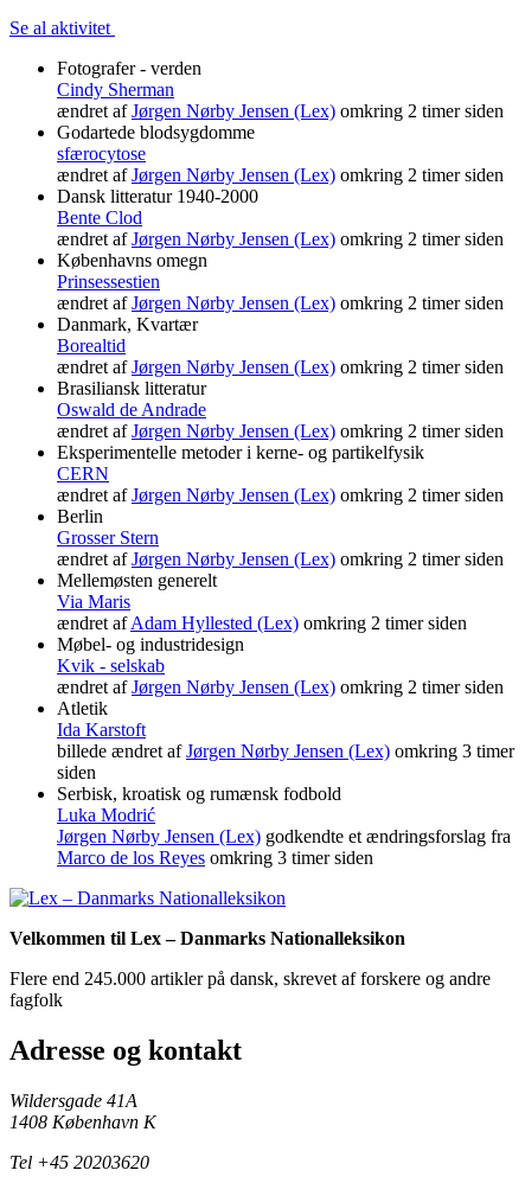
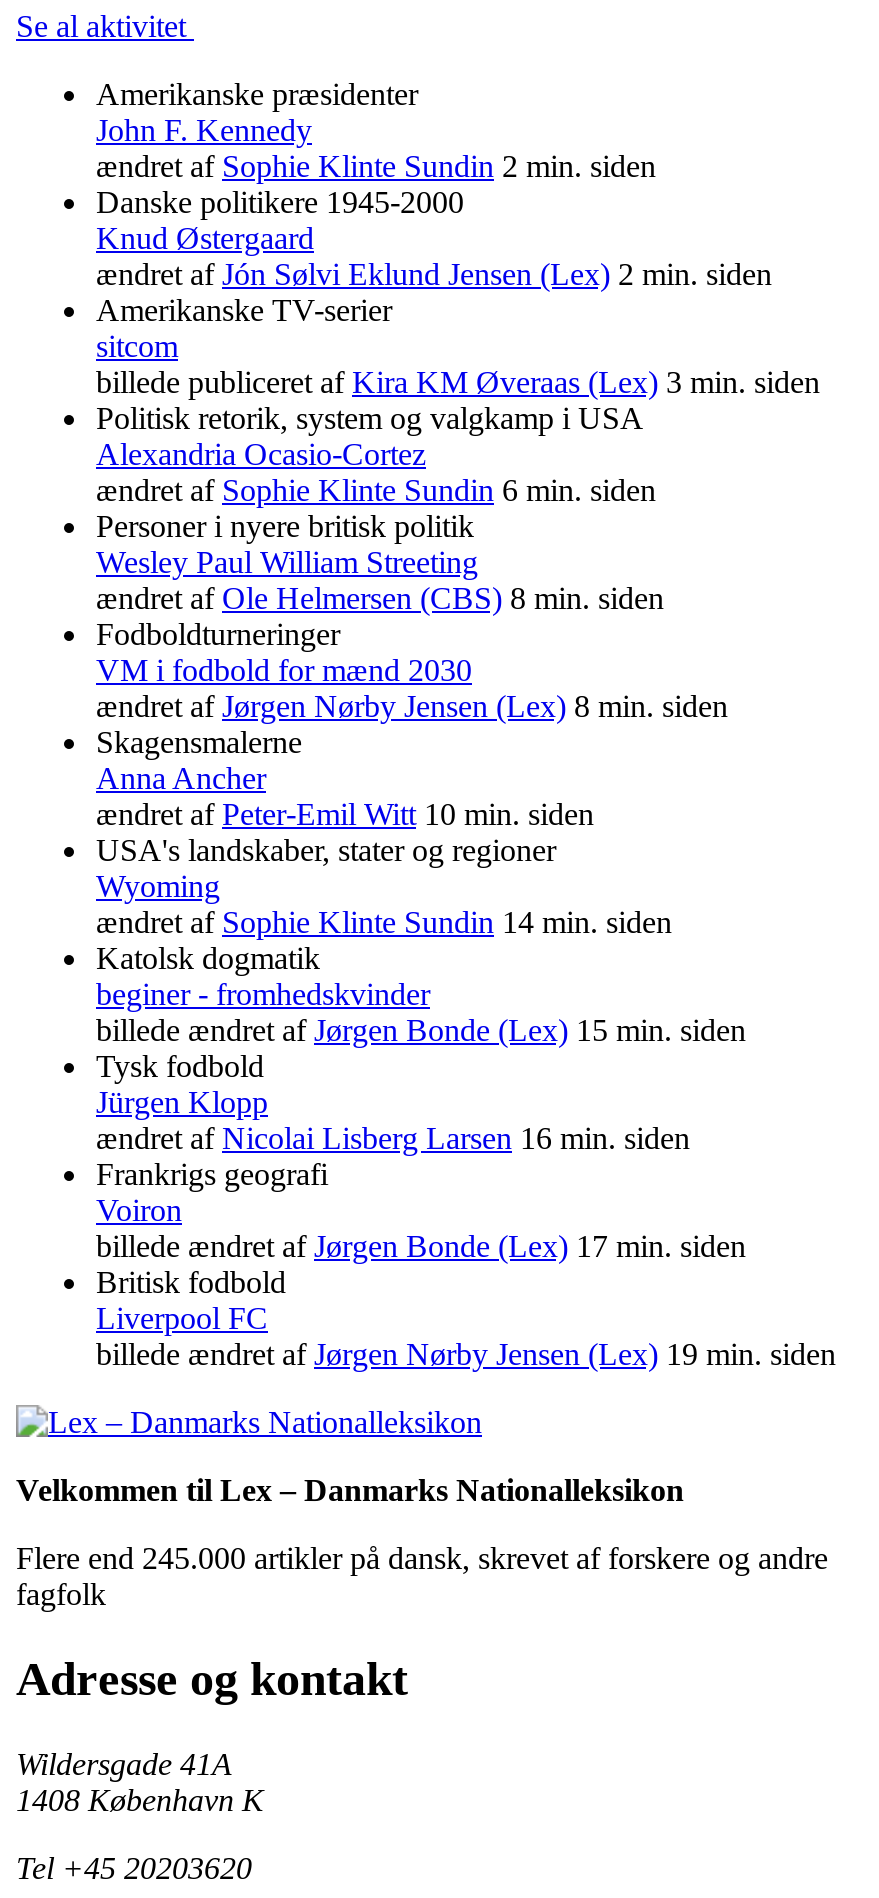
[57,58,514,868] Fotografer - verden | Cindy Sherman | ændret af Jørgen Nørby Jensen (Lex) omkring 2 timer siden | Godartede blodsygdomme | sfærocytose | ændret af Jørgen Nørby Jensen (Lex) omkring 2 timer siden | Dansk litteratur 1940-2000 | Bente Clod | ændret af Jørgen Nørby Jensen (Lex) omkring 2 timer siden | Københavns omegn | Prinsessestien | ændret af Jørgen Nørby Jensen (Lex) omkring 2 timer siden | Danmark, Kvartær | Borealtid | ændret af Jørgen Nørby Jensen (Lex) omkring 2 timer siden | Brasiliansk litteratur | Oswald de Andrade | ændret af Jørgen Nørby Jensen (Lex) omkring 2 timer siden | Eksperimentelle metoder i kerne- og partikelfysik | CERN | ændret af Jørgen Nørby Jensen (Lex) omkring 2 timer siden | Berlin | Grosser Stern | ændret af Jørgen Nørby Jensen (Lex) omkring 2 timer siden | Mellemøsten generelt | Via Maris | ændret af Adam Hyllested (Lex) omkring 2 timer siden | Møbel- og industridesign | Kvik - selskab | ændret af Jørgen Nørby Jensen (Lex) omkring 2 timer siden | Atletik | Ida Karstoft | billede ændret af Jørgen Nørby Jensen (Lex) omkring 3 timer | siden | Serbisk, kroatisk og rumænsk fodbold | Luka Modrić | Jørgen Nørby Jensen (Lex) godkendte et ændringsforslag fra | Marco de los Reyes omkring 3 timer siden -> [96,77,836,1371] Amerikanske præsidenter | John F. Kennedy | ændret af Sophie Klinte Sundin 2 min. siden | Danske politikere 1945-2000 | Knud Østergaard | ændret af Jón Sølvi Eklund Jensen (Lex) 2 min. siden | Amerikanske TV-serier | sitcom | billede publiceret af Kira KM Øveraas (Lex) 3 min. siden | Politisk retorik, system og valgkamp i USA | Alexandria Ocasio-Cortez | ændret af Sophie Klinte Sundin 6 min. siden | Personer i nyere britisk politik | Wesley Paul William Streeting | ændret af Ole Helmersen (CBS) 8 min. siden | Fodboldturneringer | VM i fodbold for mænd 2030 | ændret af Jørgen Nørby Jensen (Lex) 8 min. siden | Skagensmalerne | Anna Ancher | ændret af Peter-Emil Witt 10 min. siden | USA's landskaber, stater og regioner | Wyoming | ændret af Sophie Klinte Sundin 14 min. siden | Katolsk dogmatik | beginer - fromhedskvinder | billede ændret af Jørgen Bonde (Lex) 15 min. siden | Tysk fodbold | Jürgen Klopp | ændret af Nicolai Lisberg Larsen 16 min. siden | Frankrigs geografi | Voiron | billede ændret af Jørgen Bonde (Lex) 17 min. siden | Britisk fodbold | Liverpool FC | billede ændret af Jørgen Nørby Jensen (Lex) 19 min. siden

